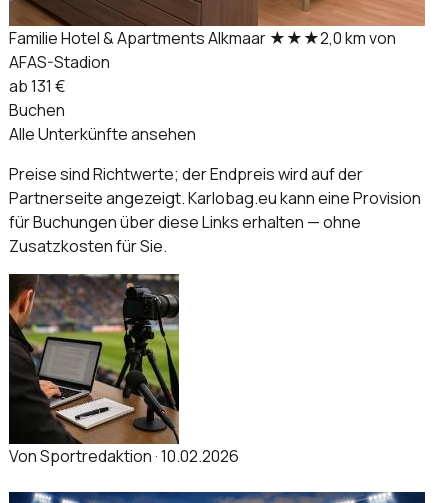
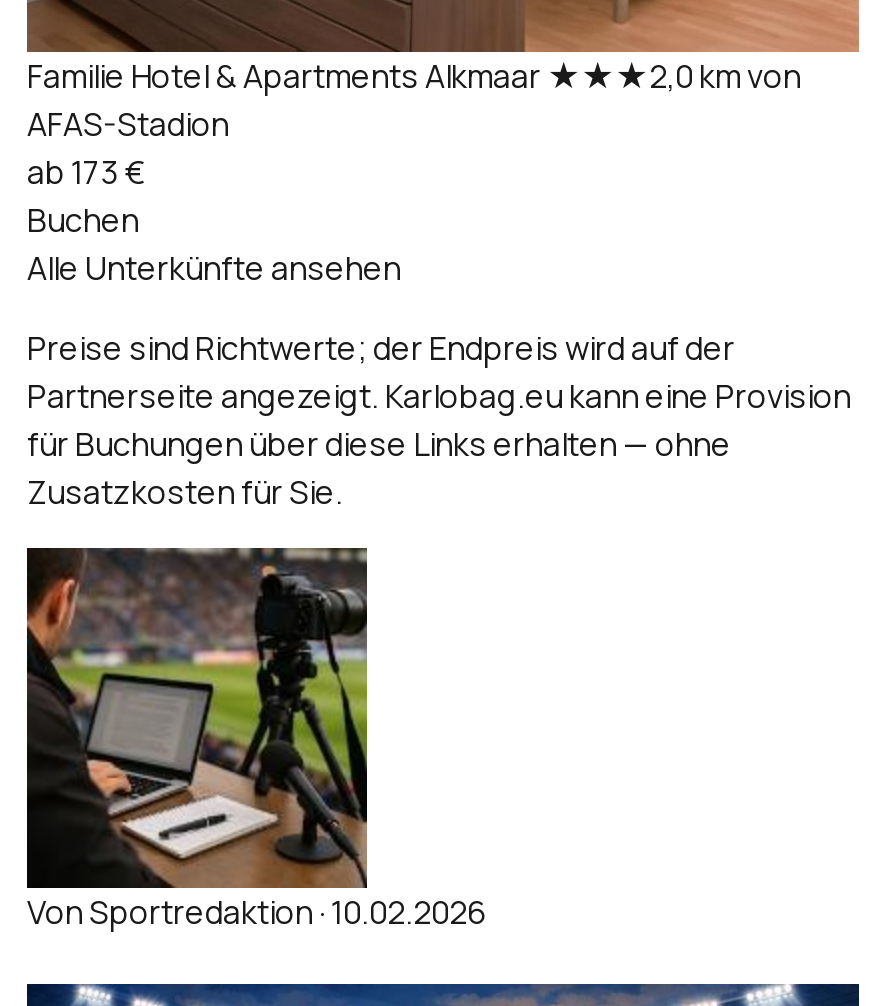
[9,75,65,97] ab 131 € -> [27,150,145,194] ab 173 €

